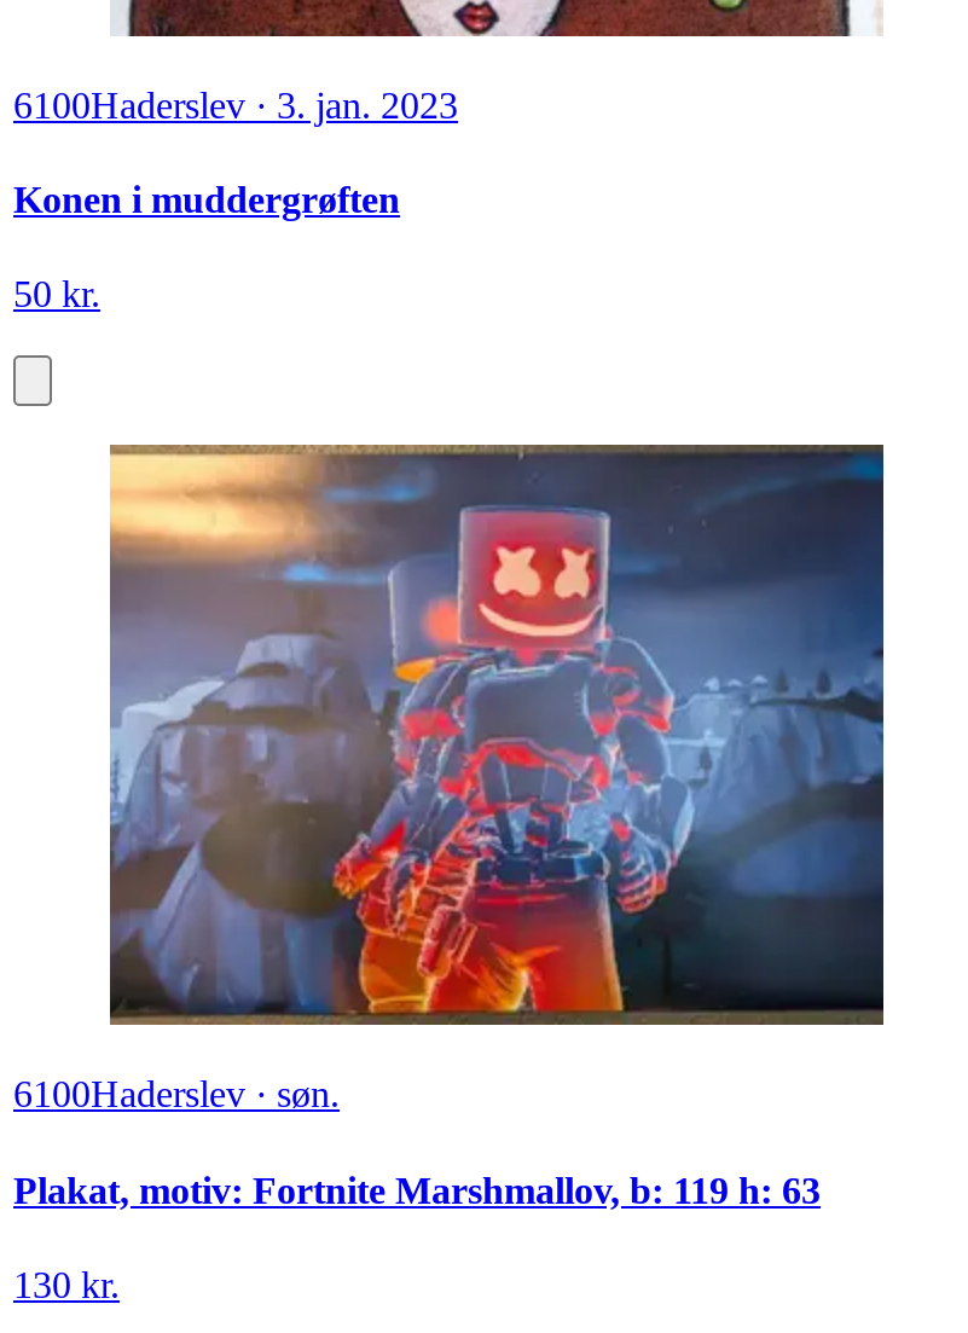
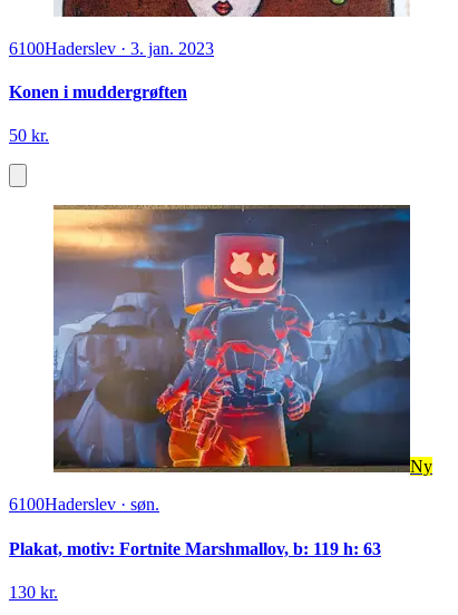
none -> [410,457,432,476] Ny

